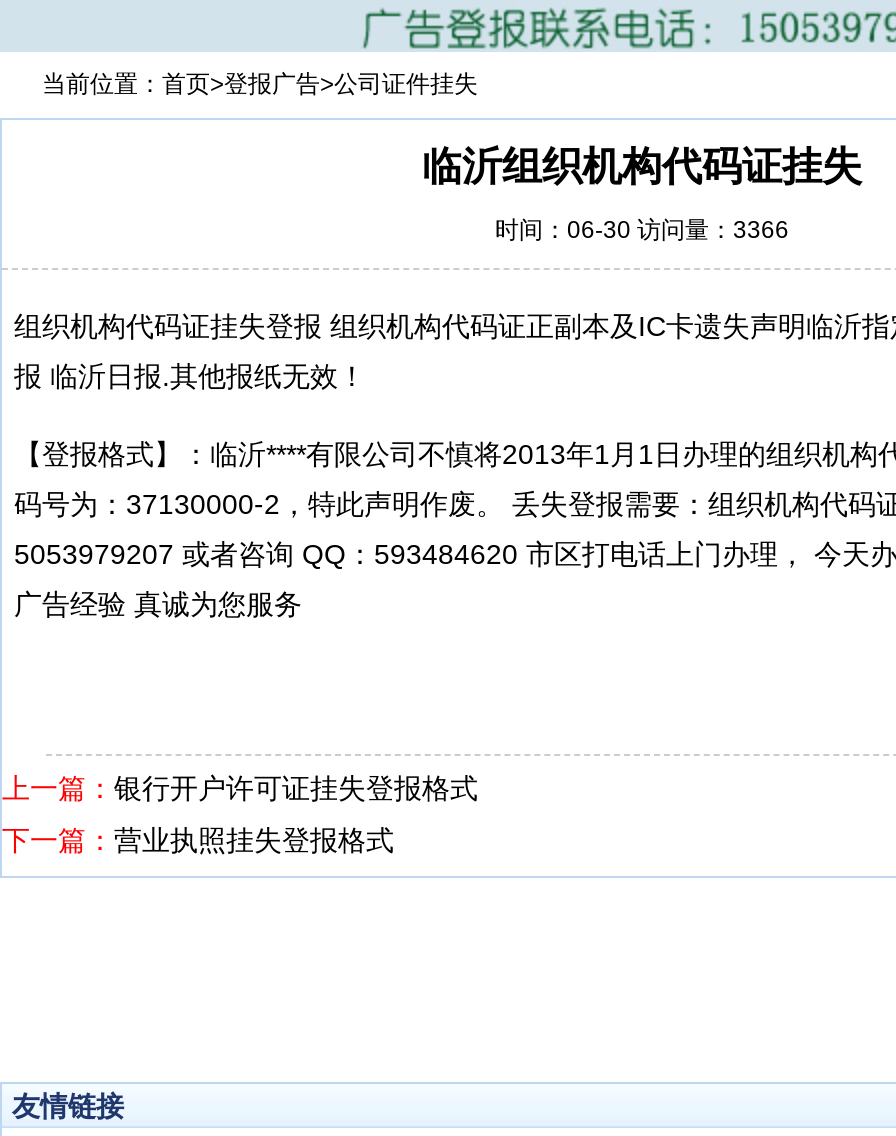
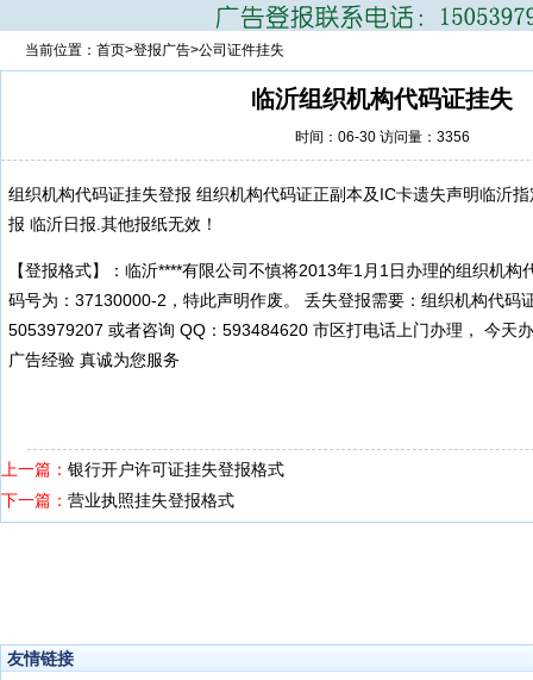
[495,216,789,244] 时间：06-30 访问量：3366 -> [294,129,469,145] 时间：06-30 访问量：3356

